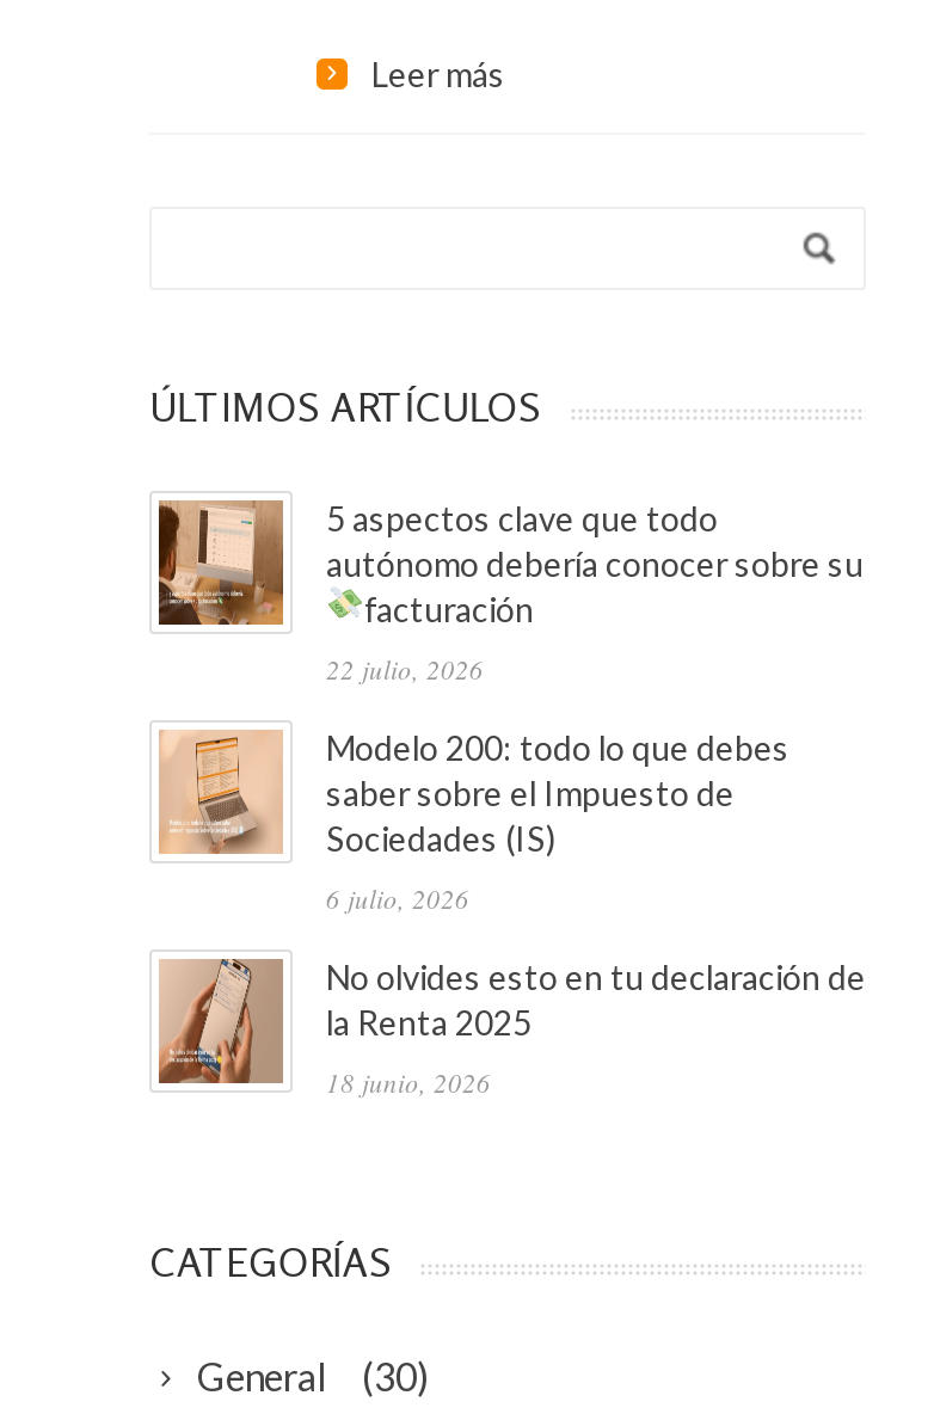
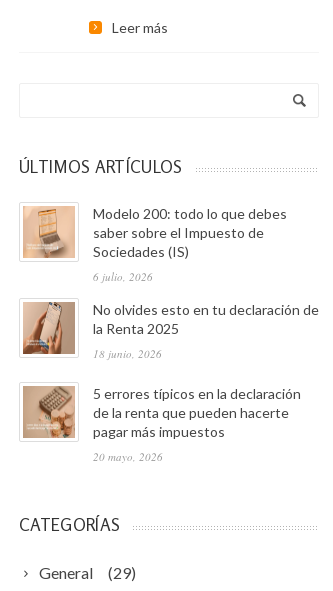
[156,499,864,687] [image] | 5 aspectos clave que todo | autónomo debería conocer sobre su | facturación | 22 julio, 2026 -> none
moved [161,728,866,1101] -> [24,205,319,361]: [image] | Modelo 200: todo lo que debes | saber sobre el Impuesto de | Sociedades (IS) | 6 julio, 2026 | No olvides esto en tu declaración de | la Renta 2025 | 18 junio, 2026
none -> [22,385,301,464] [image] | 5 errores típicos en la declaración | de la renta que pueden hacerte | pagar más impuestos | 20 mayo, 2026
[197,1354,429,1399] General (30) -> [39,563,136,582] General (29)

